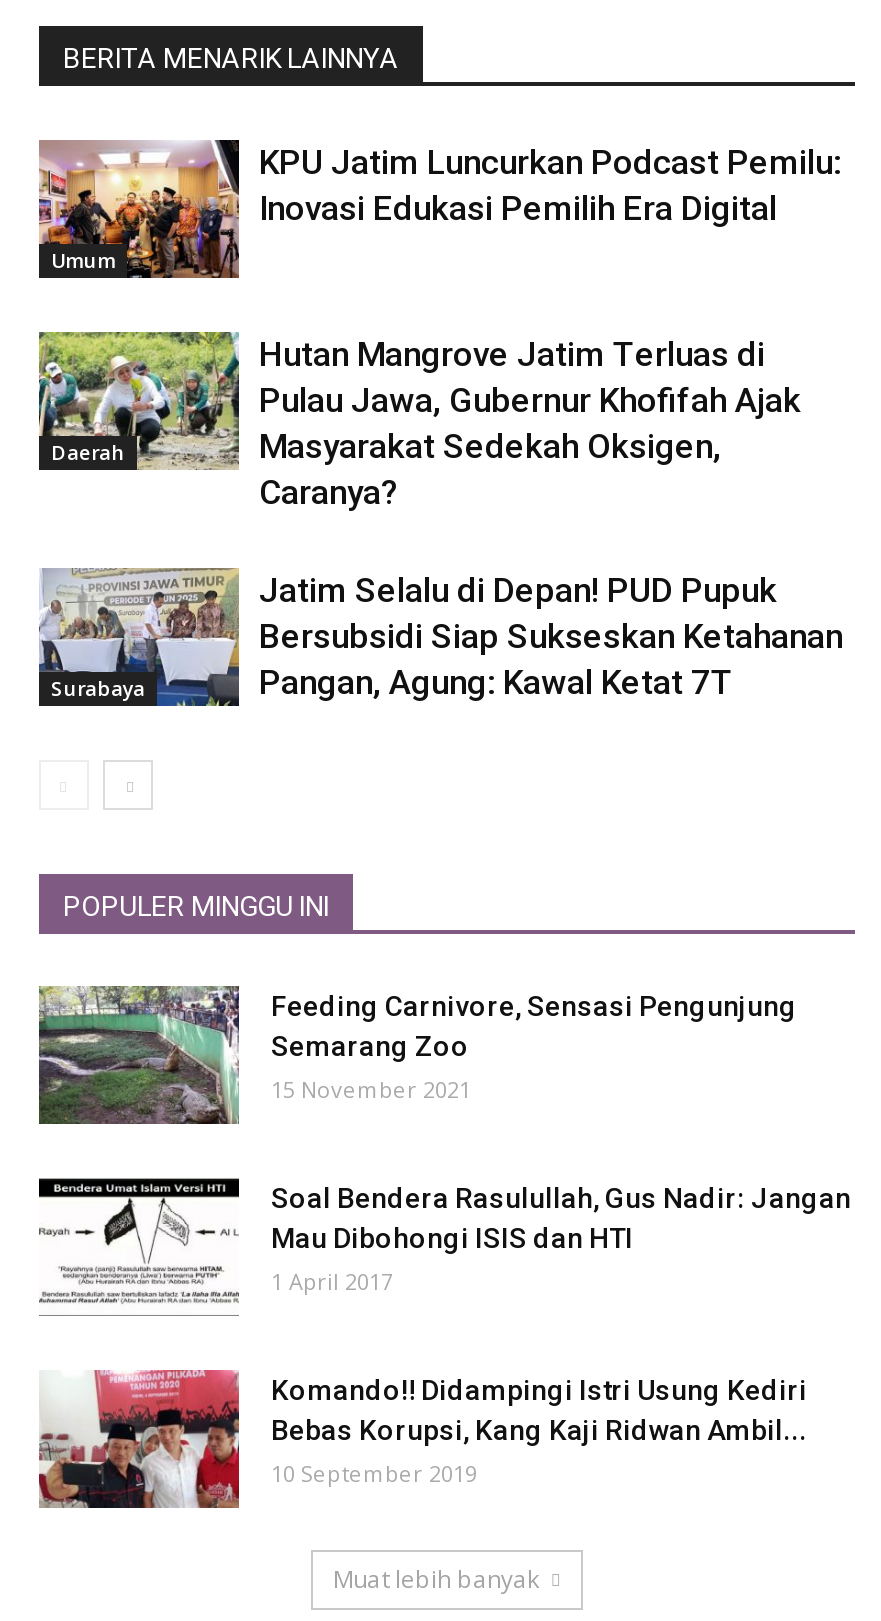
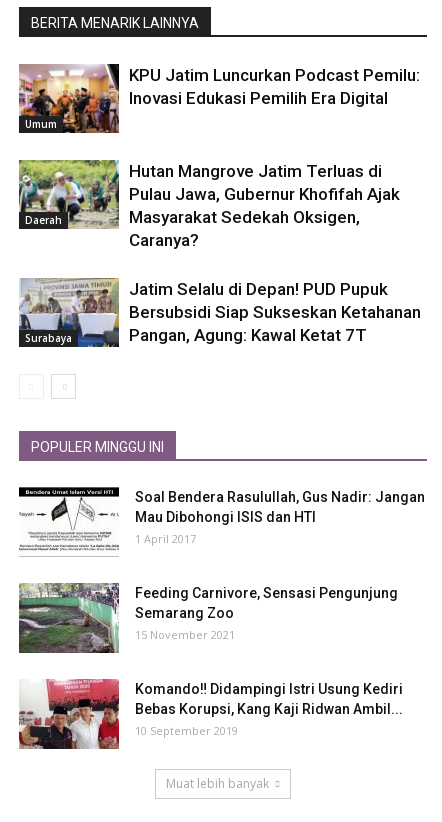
moved [37,984,797,1126] -> [18,582,398,654]: [image] | Feeding Carnivore, Sensasi Pengunjung | Semarang Zoo | 15 November 2021
moved [51,1178,851,1306] -> [25,487,425,551]: [image] | Soal Bendera Rasulullah, Gus Nadir: Jangan | Mau Dibohongi ISIS dan HTI | 1 April 2017

